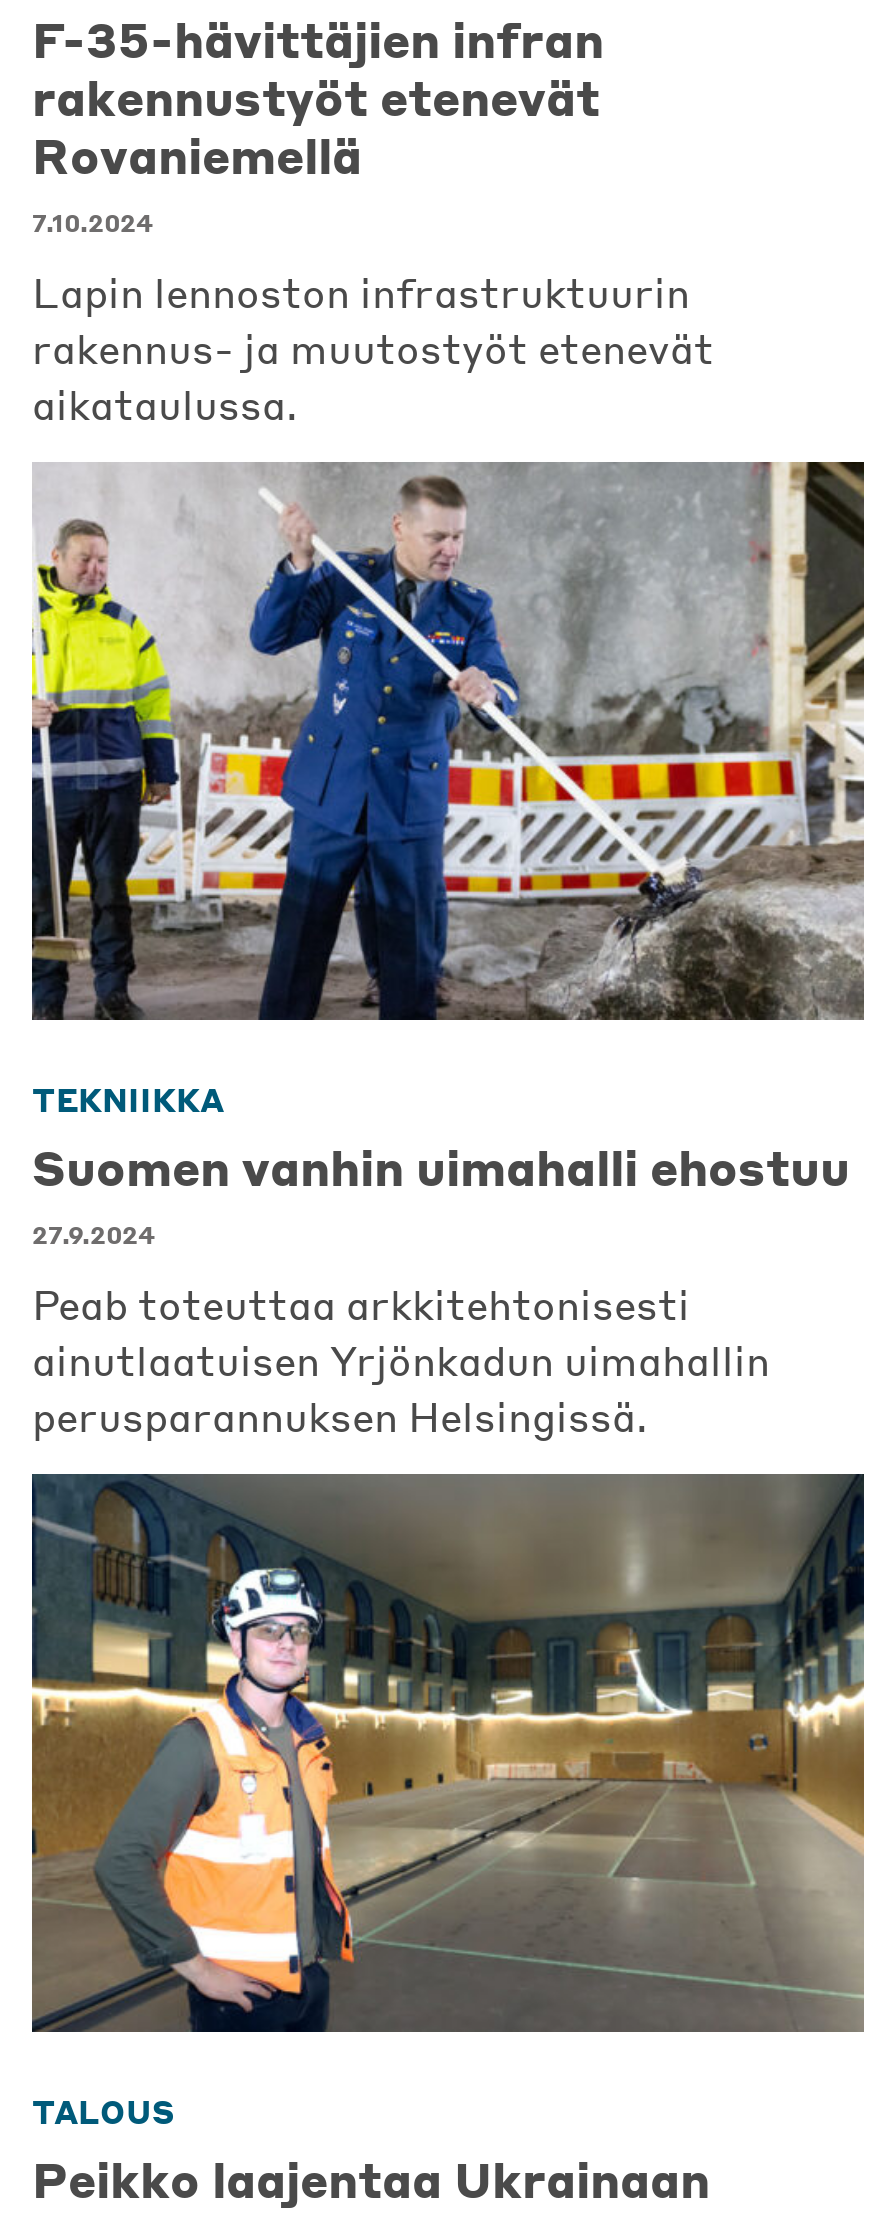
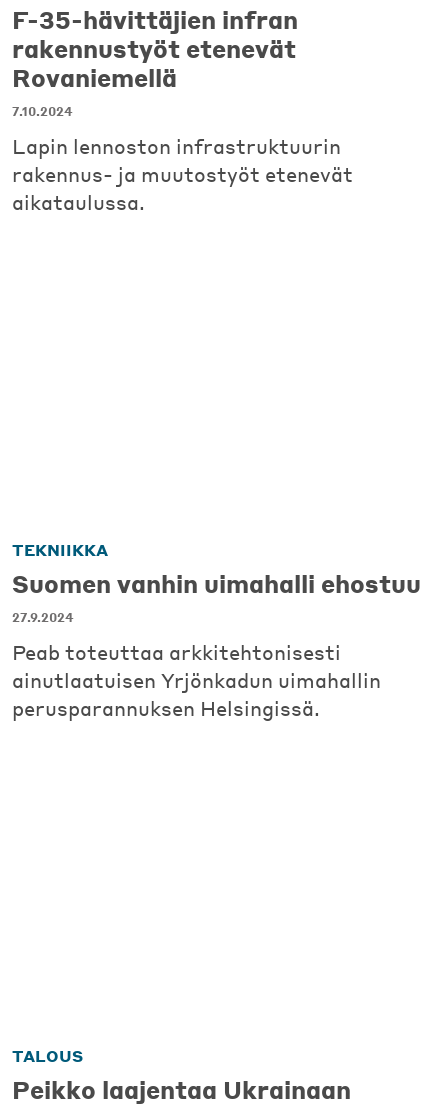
[30,460,866,1022] [image] -> none
[30,1472,866,2034] [image] -> none

